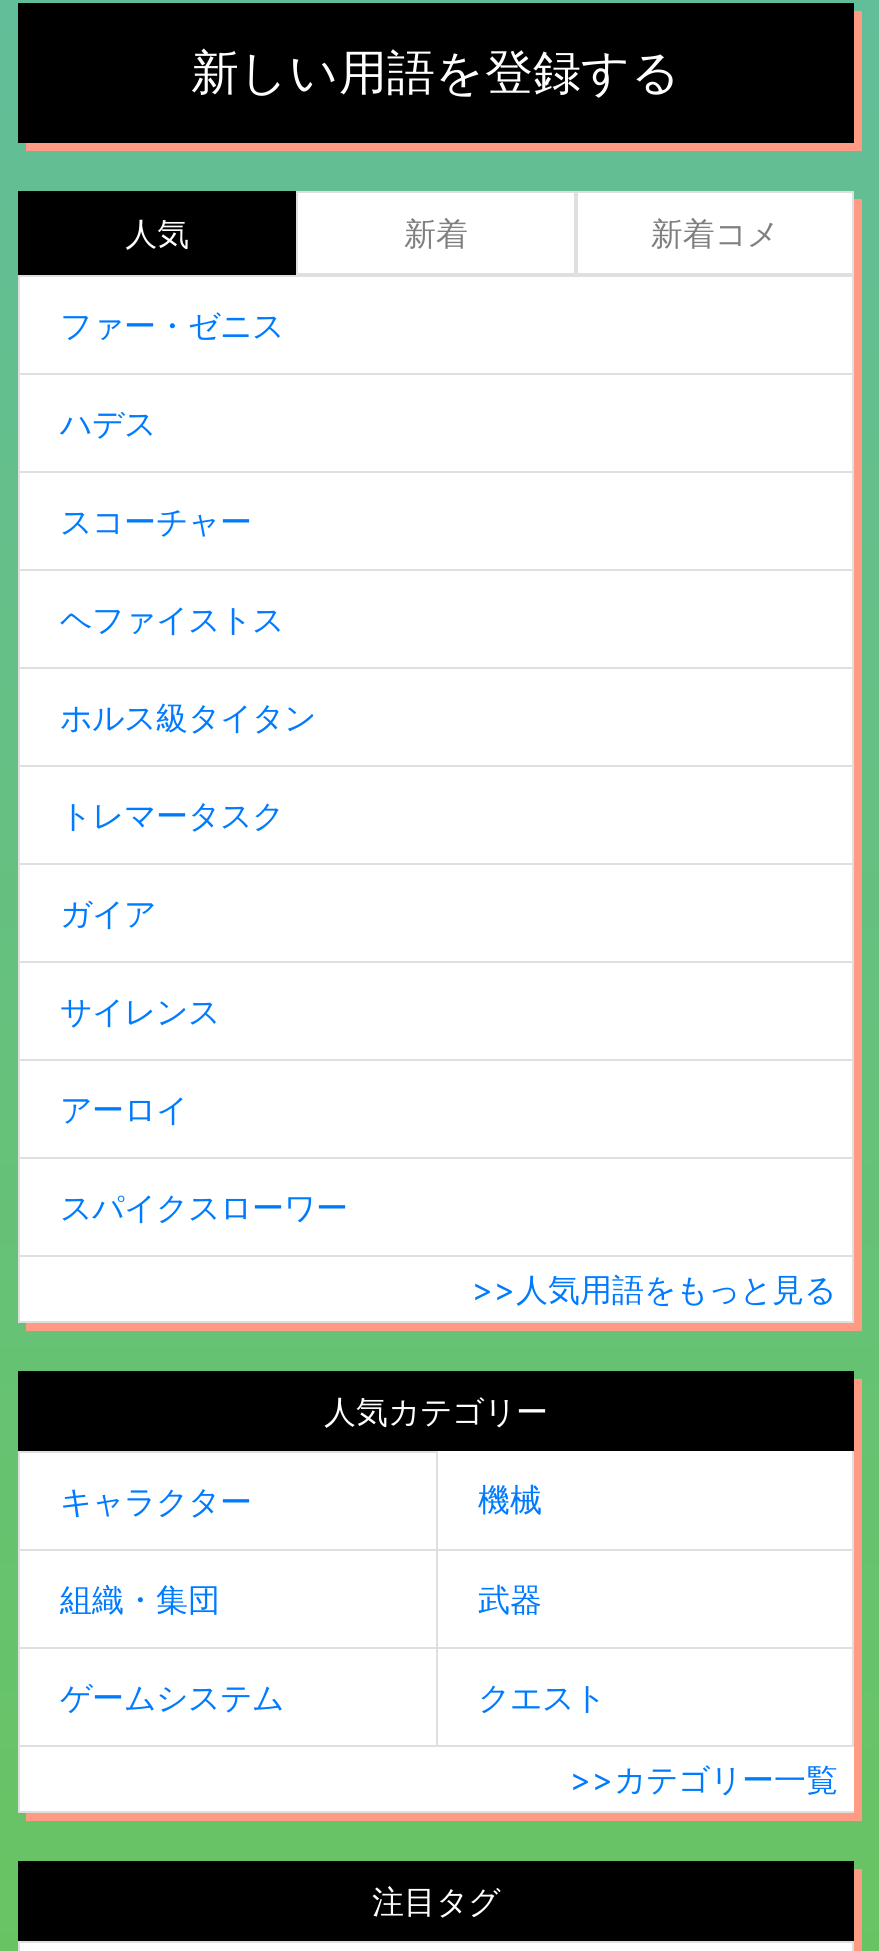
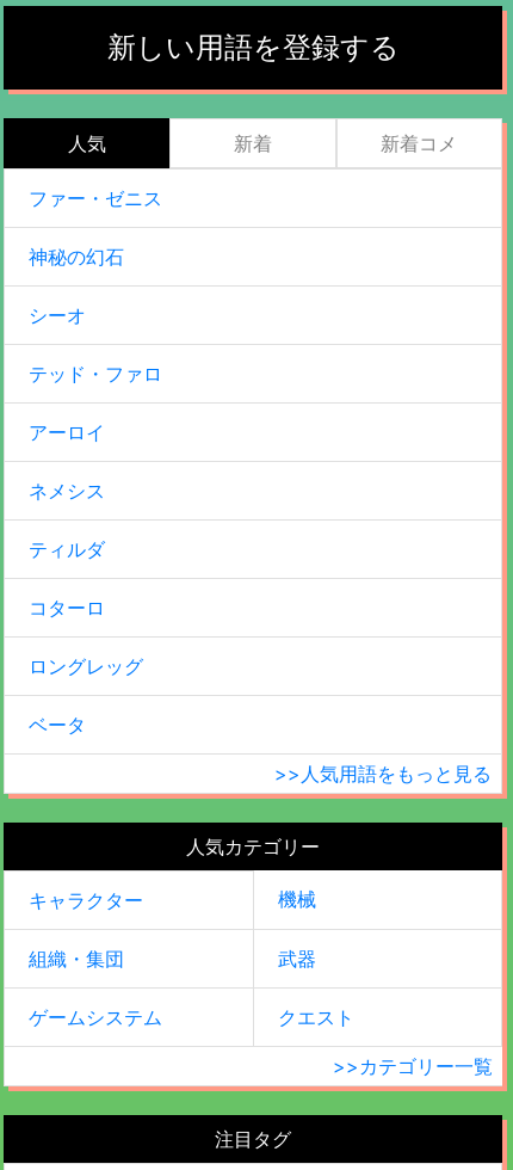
[60,403,316,1031] ハデス | スコーチャー | ヘファイストス | ホルス級タイタン | トレマータスク | ガイア | サイレンス -> [29,245,162,386] 神秘の幻石 | シーオ | テッド・ファロ
moved [60,1089,188,1129] -> [29,420,105,444]: アーロイ
[60,1187,348,1227] スパイクスローワー -> [29,479,143,737] ネメシス | ティルダ | コターロ | ロングレッグ | ベータ

